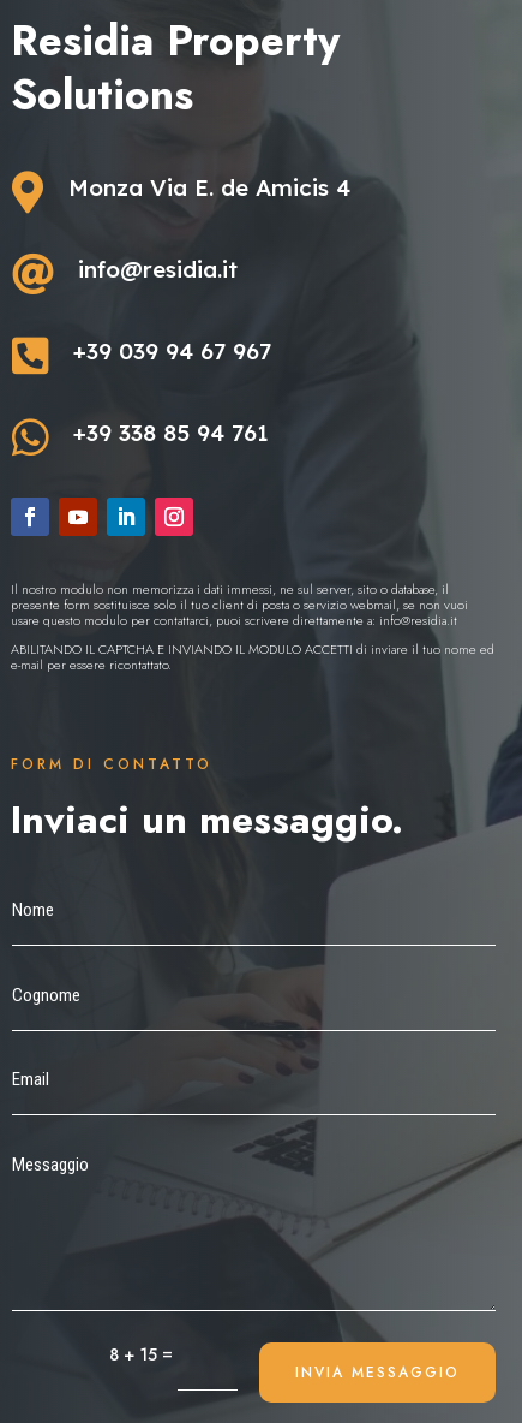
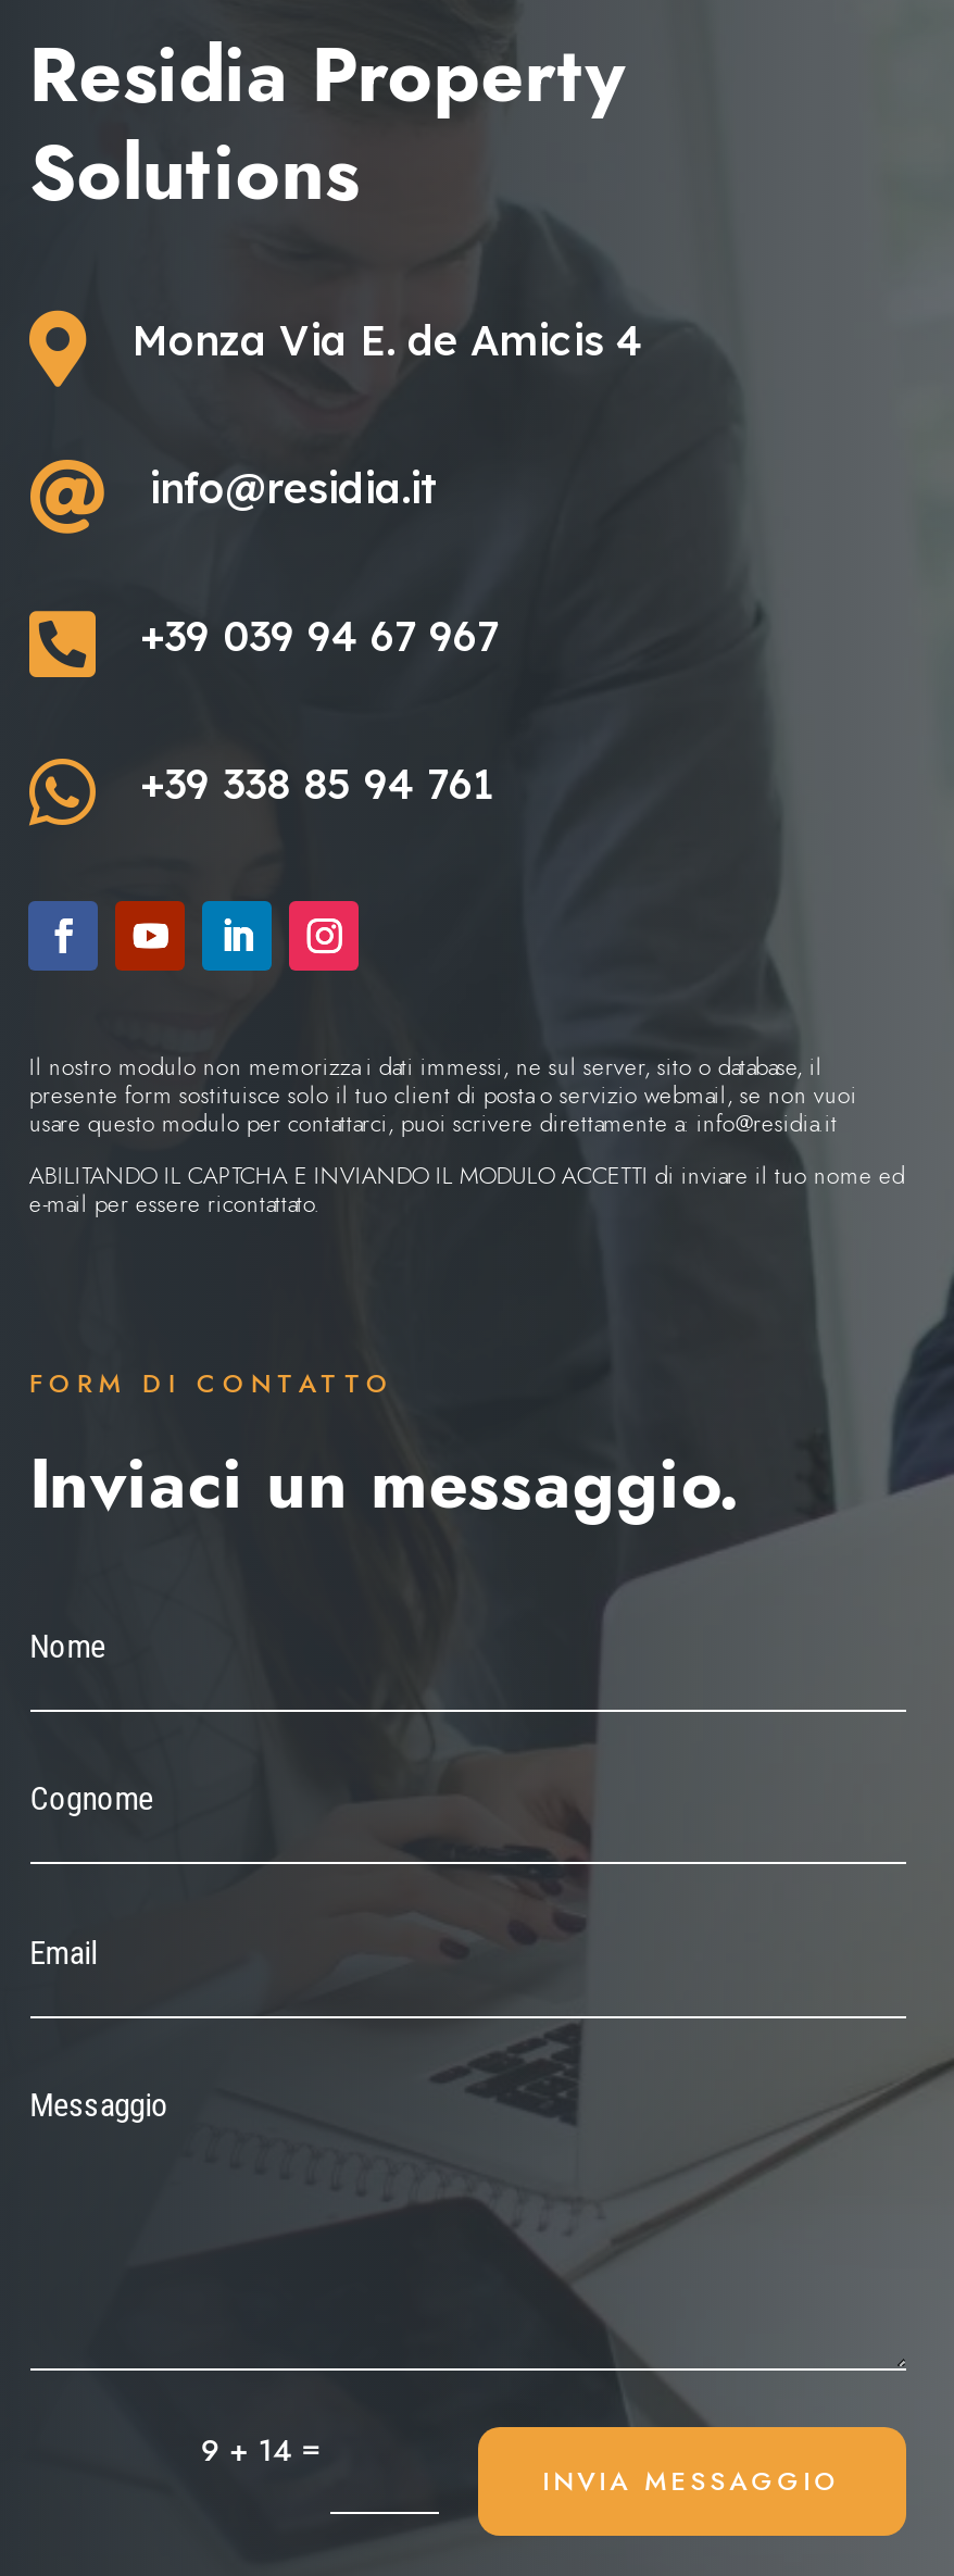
[109,1341,177,1367] 8 + 15 = -> [201,2426,329,2472] 9 + 14 =

